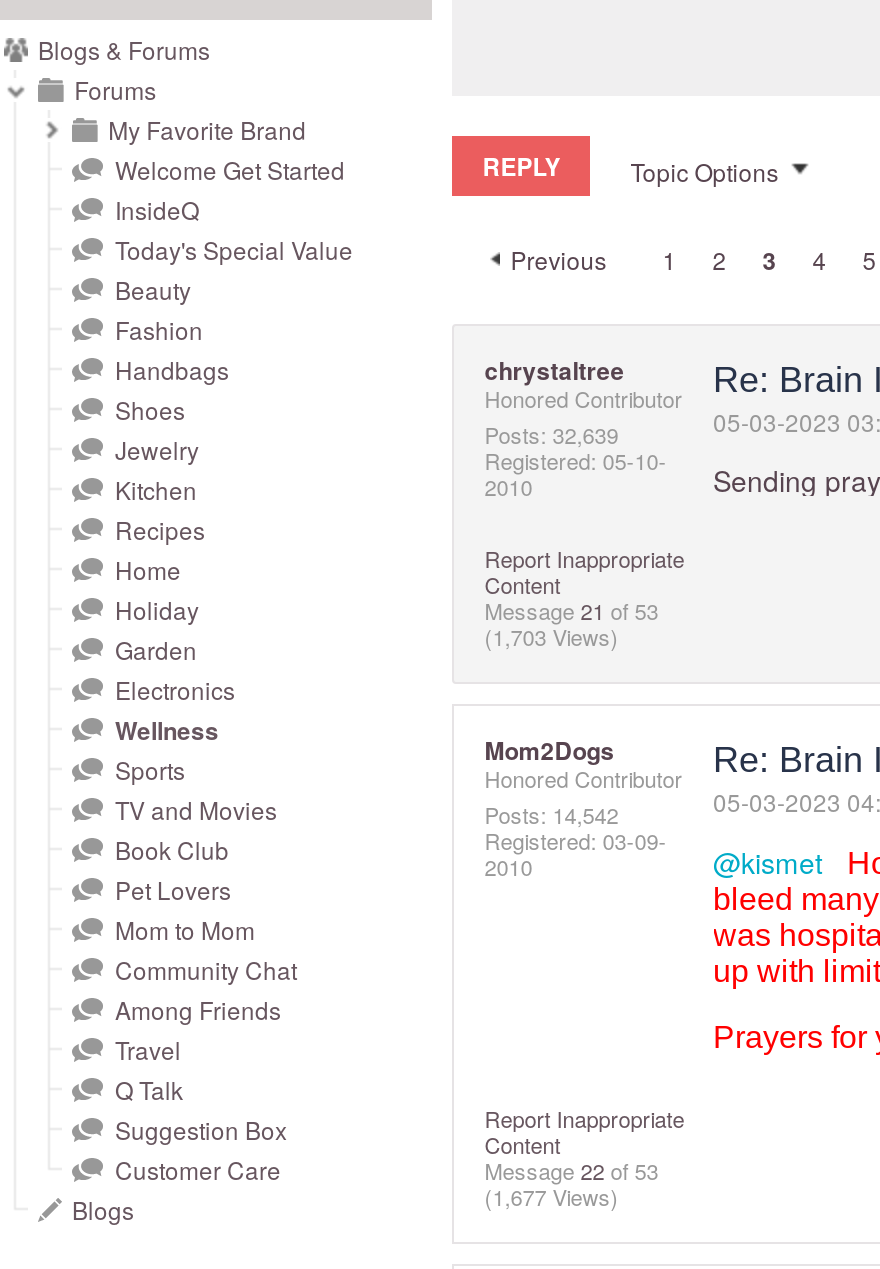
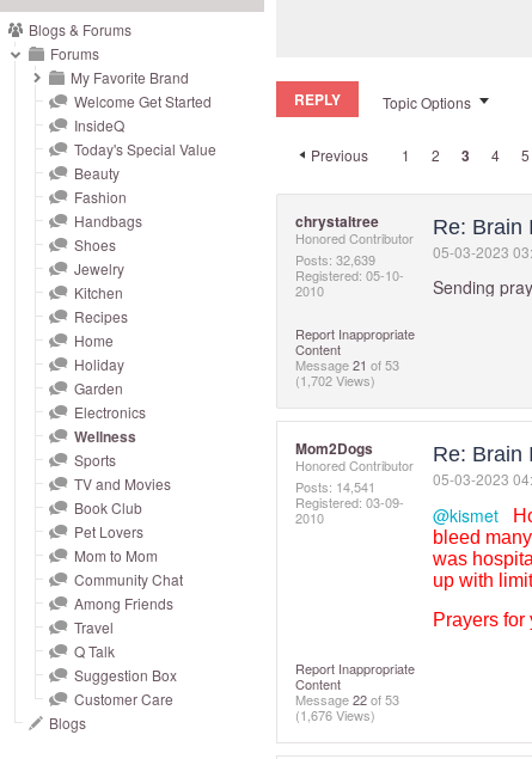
[484,620,618,652] (1,703 Views) -> [296,371,376,390] (1,702 Views)
[484,798,618,830] Posts: 14,542 -> [296,477,376,496] Posts: 14,541
[484,1180,618,1212] (1,677 Views) -> [296,705,376,724] (1,676 Views)

